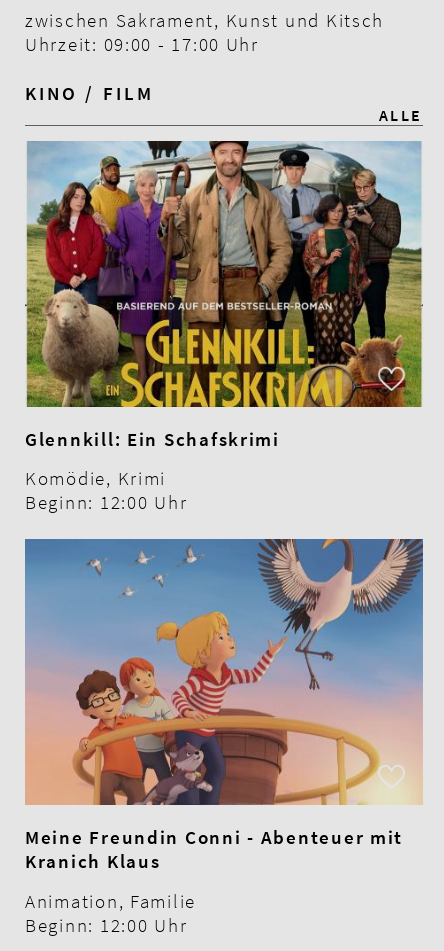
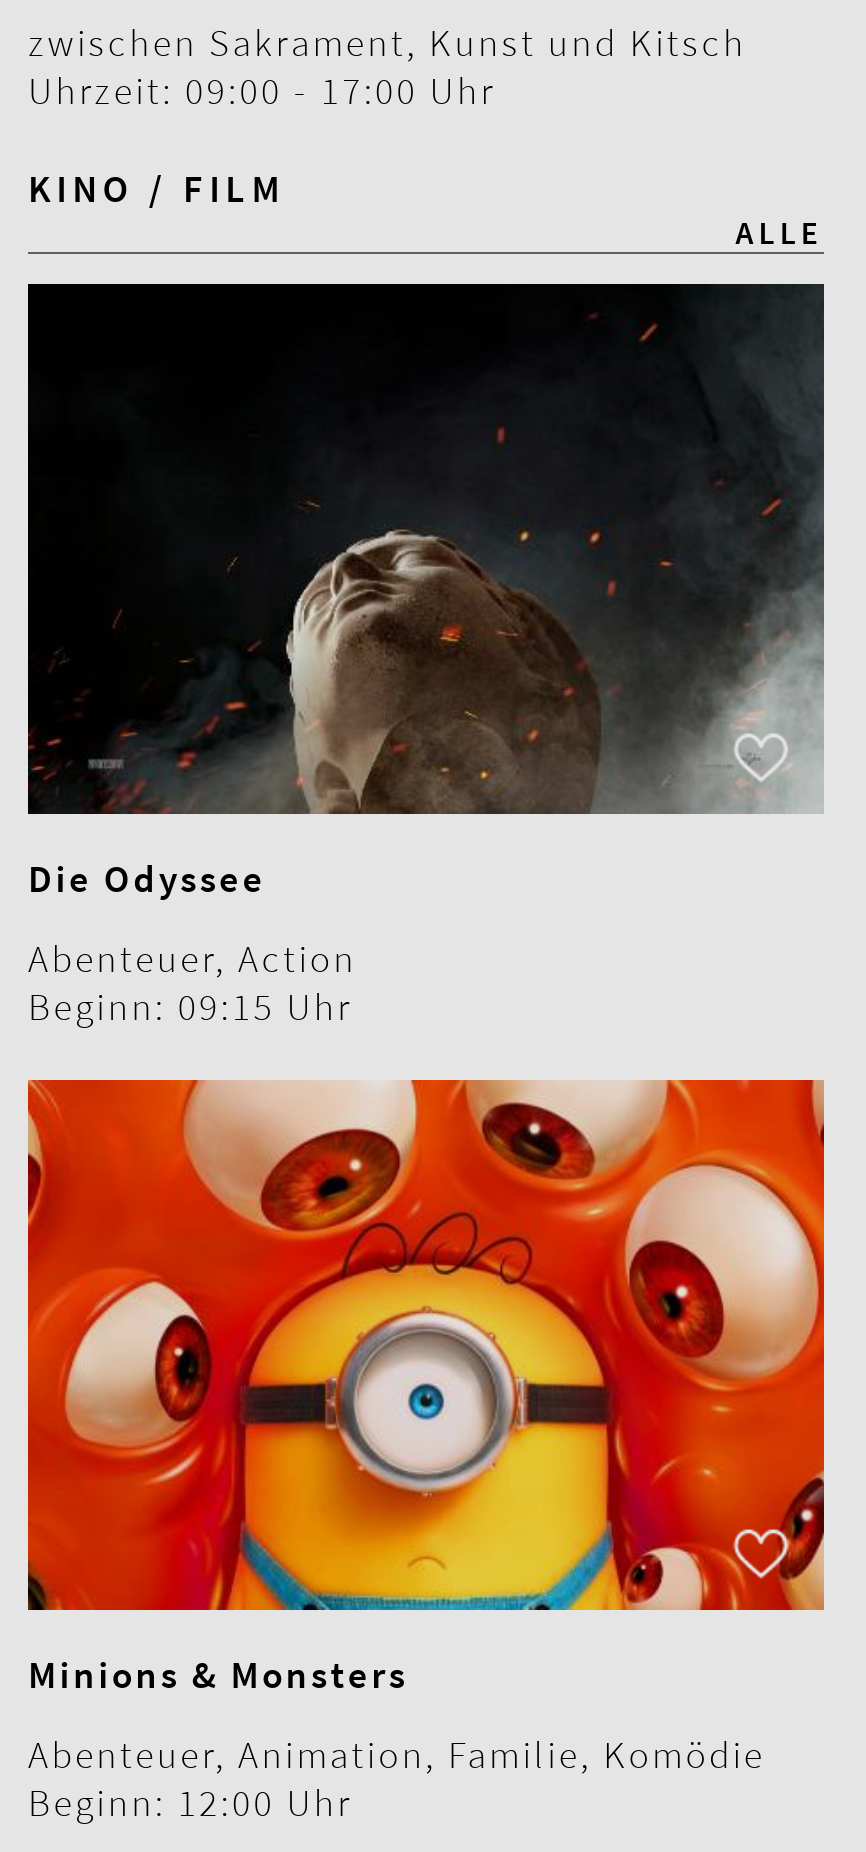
[25,140,423,451] [image] | Glennkill: Ein Schafskrimi -> [26,281,826,902] [image] | Die Odyssee
[25,466,187,514] Komödie, Krimi | Beginn: 12:00 Uhr -> [28,934,357,1030] Abenteuer, Action | Beginn: 09:15 Uhr
[24,538,424,873] [image] | Meine Freundin Conni - Abenteuer mit | Kranich Klaus -> [26,1077,826,1698] [image] | Minions & Monsters
[25,889,196,913] Animation, Familie -> [28,1730,765,1778] Abenteuer, Animation, Familie, Komödie

